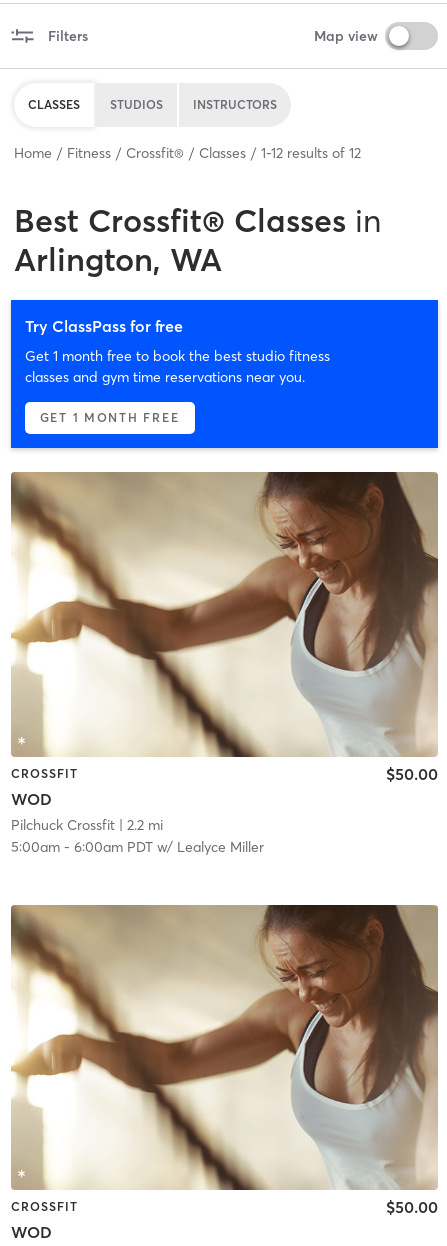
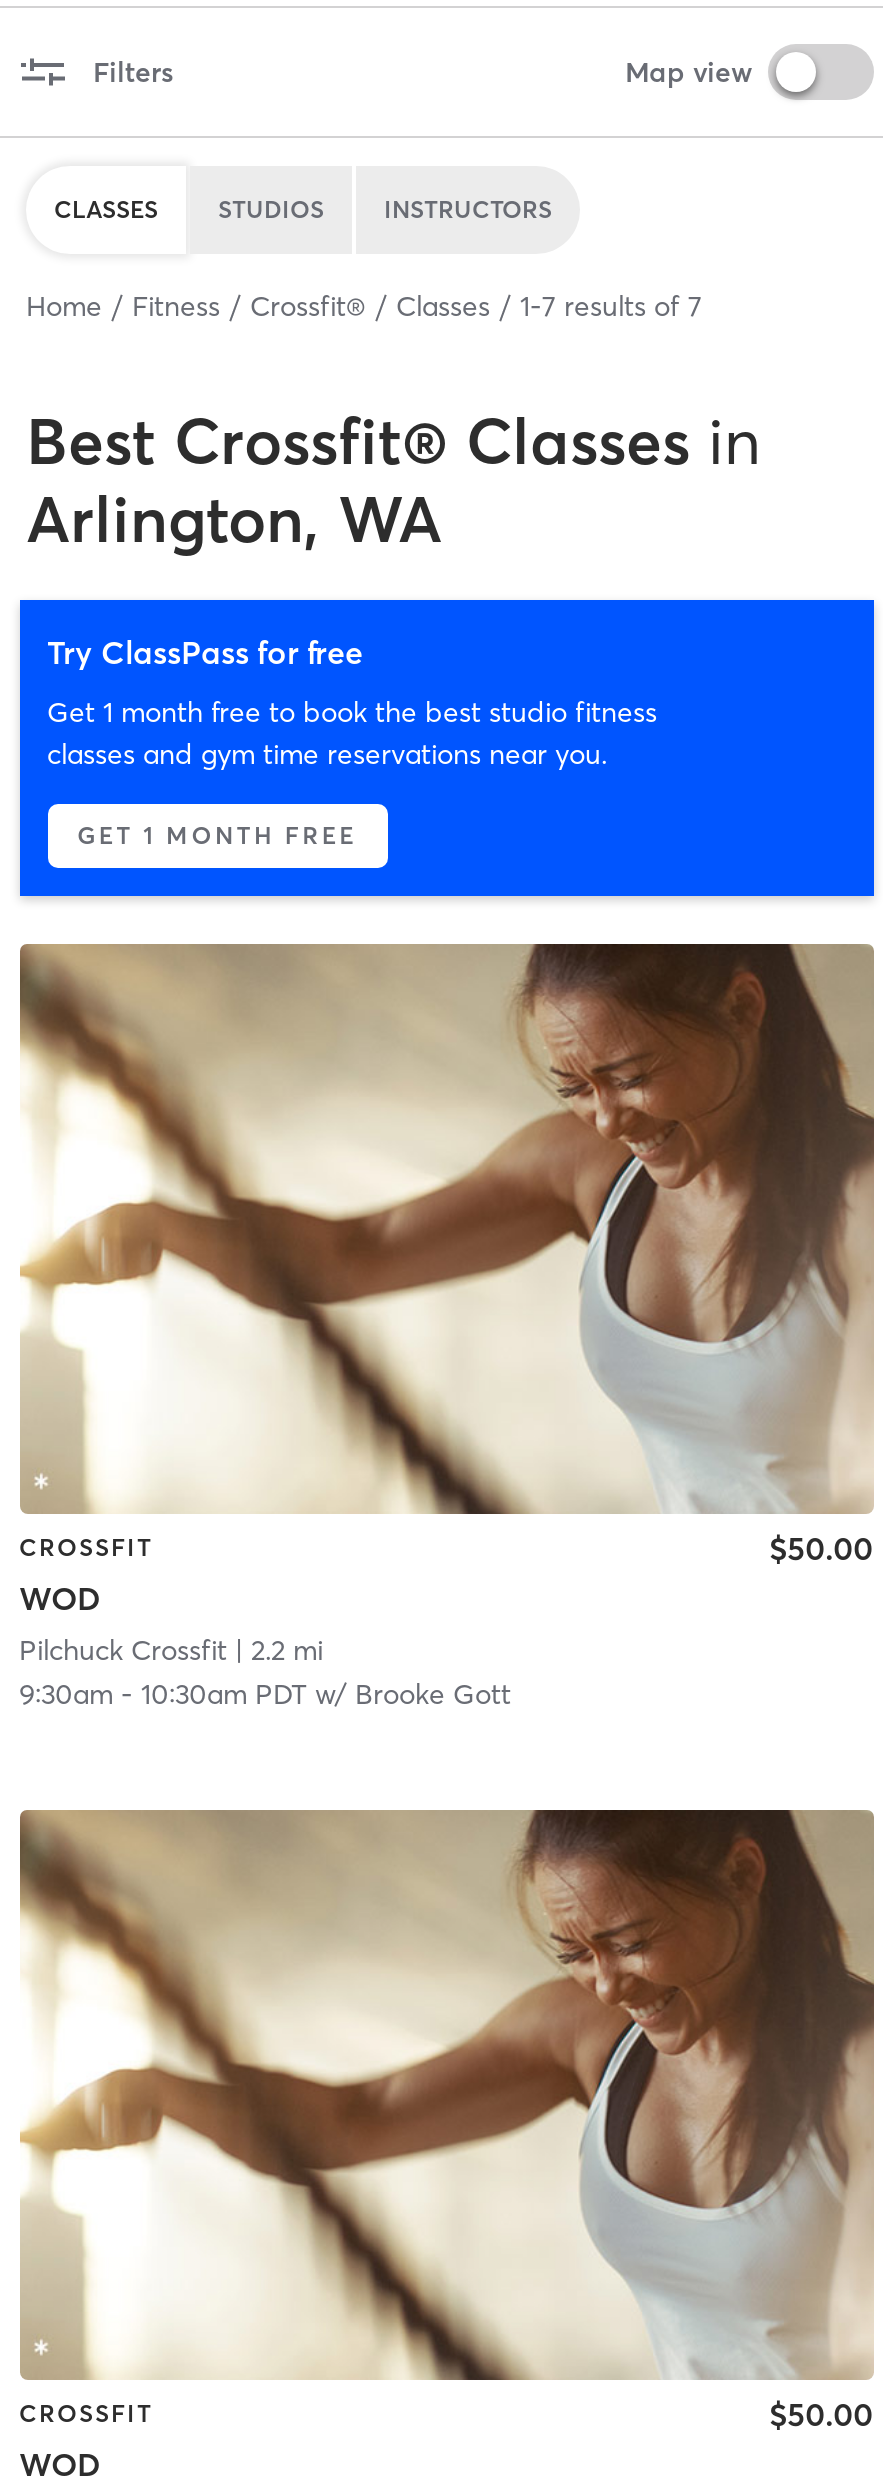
[14,143,361,161] Home Fitness Crossfit® Classes 1-12 results of 12 -> [26,287,702,323] Home Fitness Crossfit® Classes 1-7 results of 7
[10,838,263,856] 5:00am - 6:00am PDT w/ Lealyce Miller -> [19,1676,511,1712] 9:30am - 10:30am PDT w/ Brooke Gott

